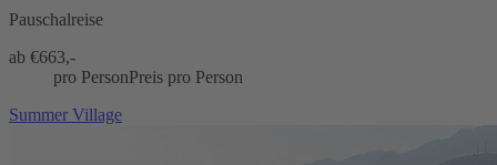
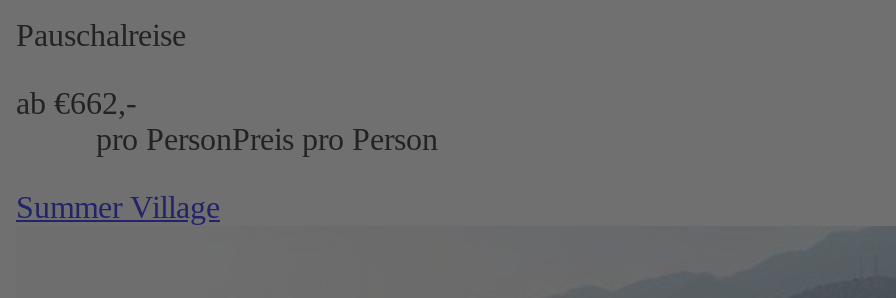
[9,47,75,66] ab €663,- -> [16,86,136,120] ab €662,-

